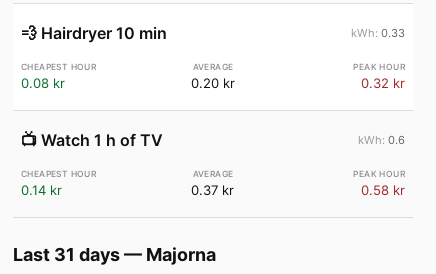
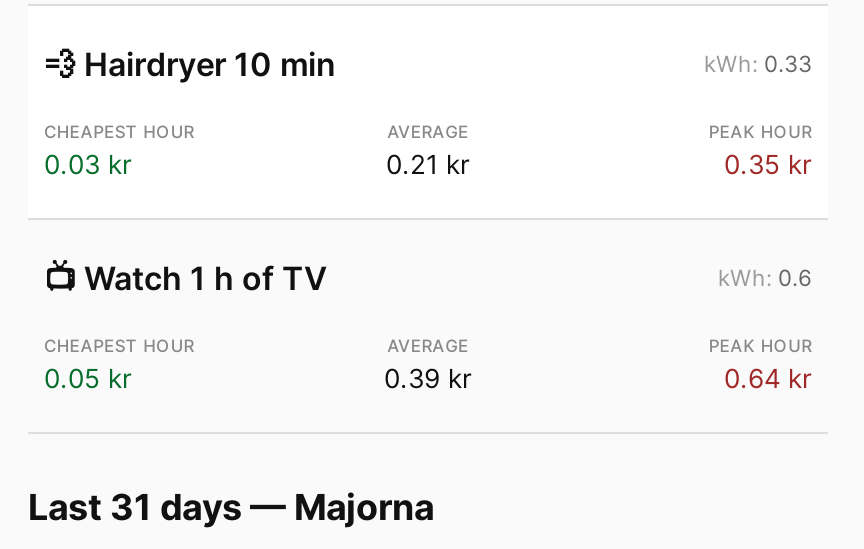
[21,75,65,91] 0.08 kr -> [44,148,132,180] 0.03 kr
[191,75,235,91] 0.20 kr -> [386,148,470,180] 0.21 kr
[361,75,405,91] 0.32 kr -> [724,148,812,180] 0.35 kr
[21,182,62,198] 0.14 kr -> [44,362,132,394] 0.05 kr
[191,182,234,198] 0.37 kr -> [384,362,472,394] 0.39 kr
[361,182,405,198] 0.58 kr -> [724,362,812,394] 0.64 kr

